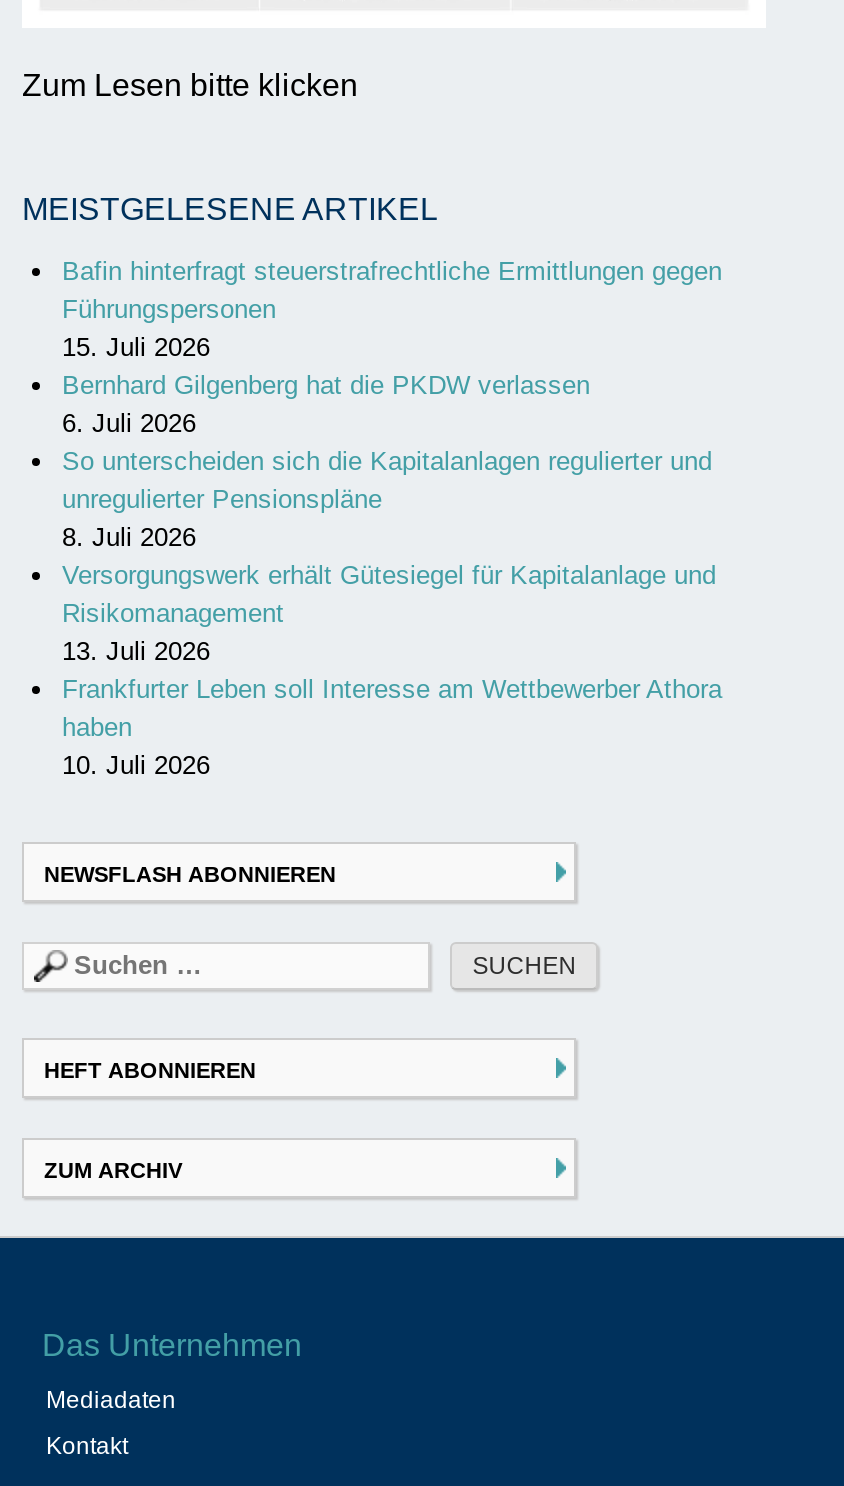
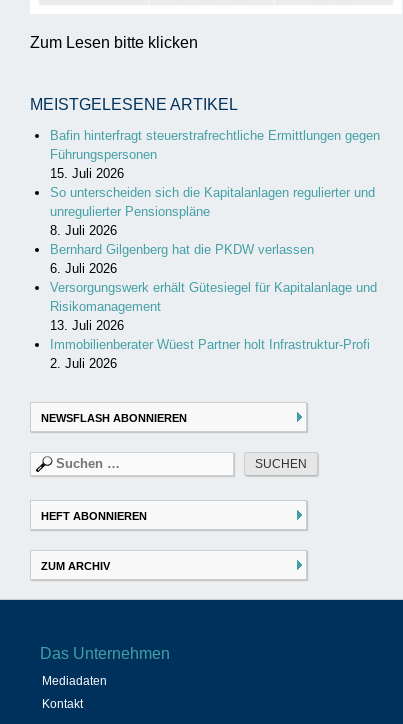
moved [62,370,590,438] -> [50,242,314,276]: Bernhard Gilgenberg hat die PKDW verlassen | 6. Juli 2026
moved [62,446,712,552] -> [50,185,375,238]: So unterscheiden sich die Kapitalanlagen regulierter und | unregulierter Pensionspläne | 8. Juli 2026
[62,674,722,780] Frankfurter Leben soll Interesse am Wettbewerber Athora | haben | 10. Juli 2026 -> [50,337,370,371] Immobilienberater Wüest Partner holt Infrastruktur-Profi | 2. Juli 2026

